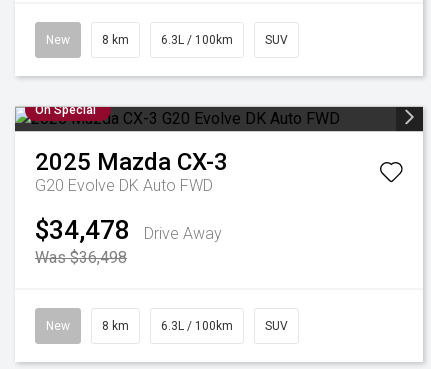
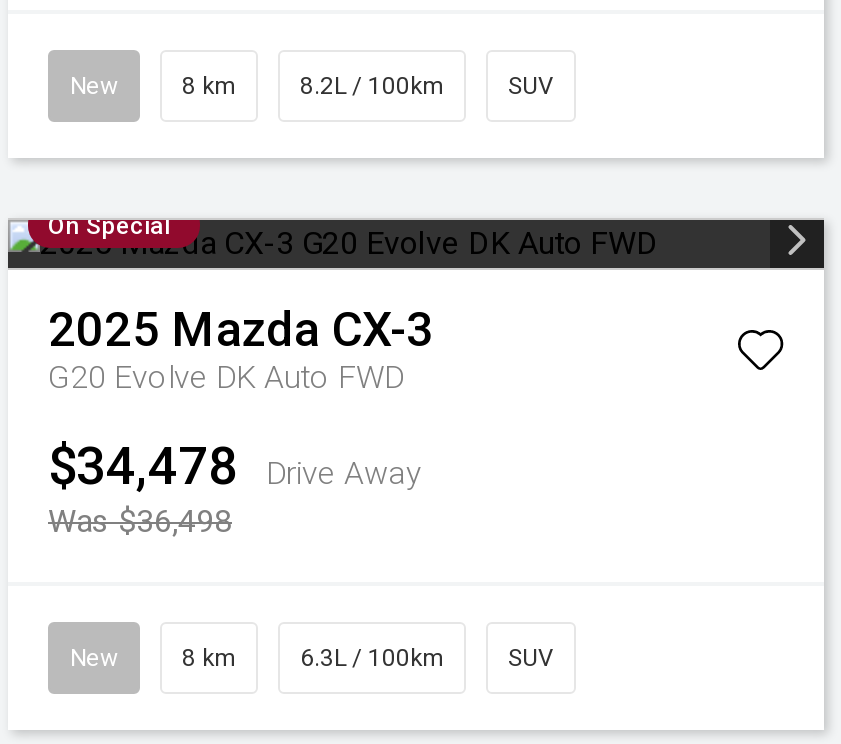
[161,33,233,47] 6.3L / 100km -> [300,72,444,100] 8.2L / 100km

